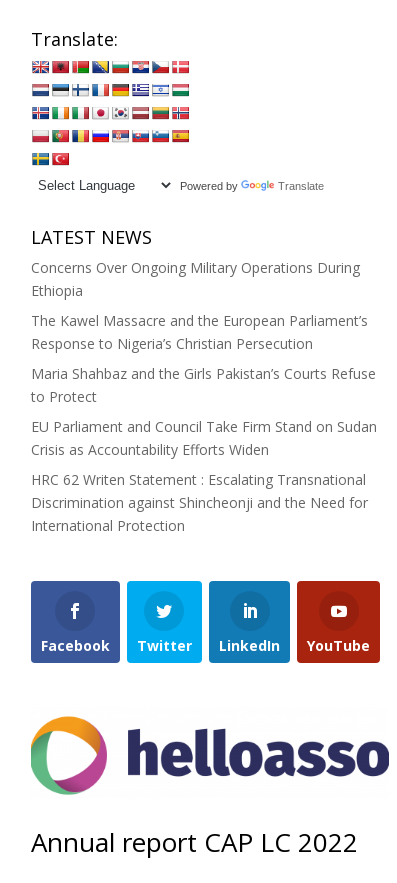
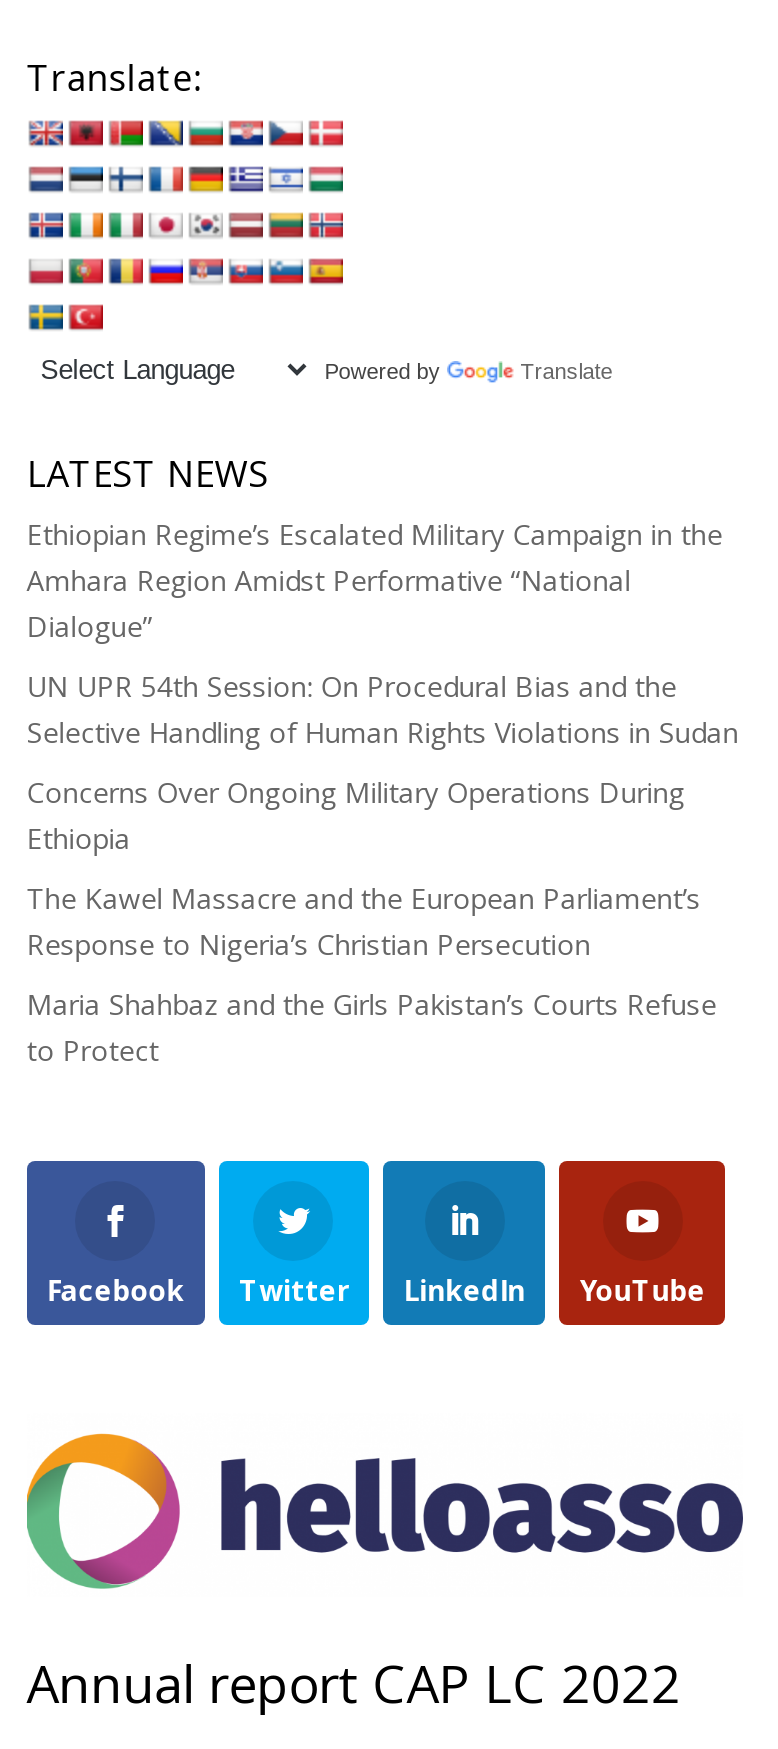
none -> [27,516,739,752] Ethiopian Regime’s Escalated Military Campaign in the | Amhara Region Amidst Performative “National | Dialogue” | UN UPR 54th Session: On Procedural Bias and the | Selective Handling of Human Rights Violations in Sudan
moved [31,258,376,406] -> [27,774,717,1070]: Concerns Over Ongoing Military Operations During | Ethiopia | The Kawel Massacre and the European Parliament’s | Response to Nigeria’s Christian Persecution | Maria Shahbaz and the Girls Pakistan’s Courts Refuse | to Protect
[31,417,377,535] EU Parliament and Council Take Firm Stand on Sudan | Crisis as Accountability Efforts Widen | HRC 62 Writen Statement : Escalating Transnational | Discrimination against Shincheonji and the Need for | International Protection -> none

